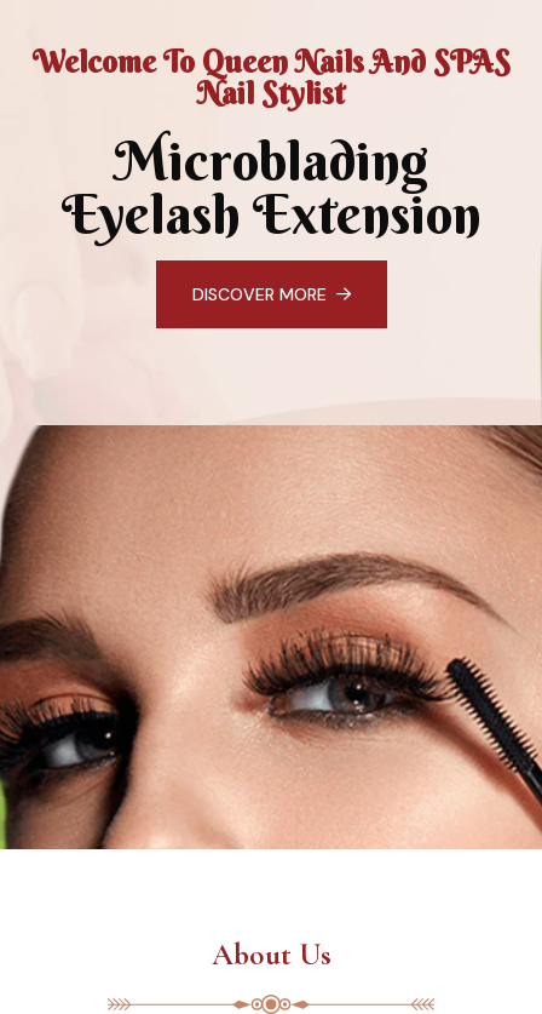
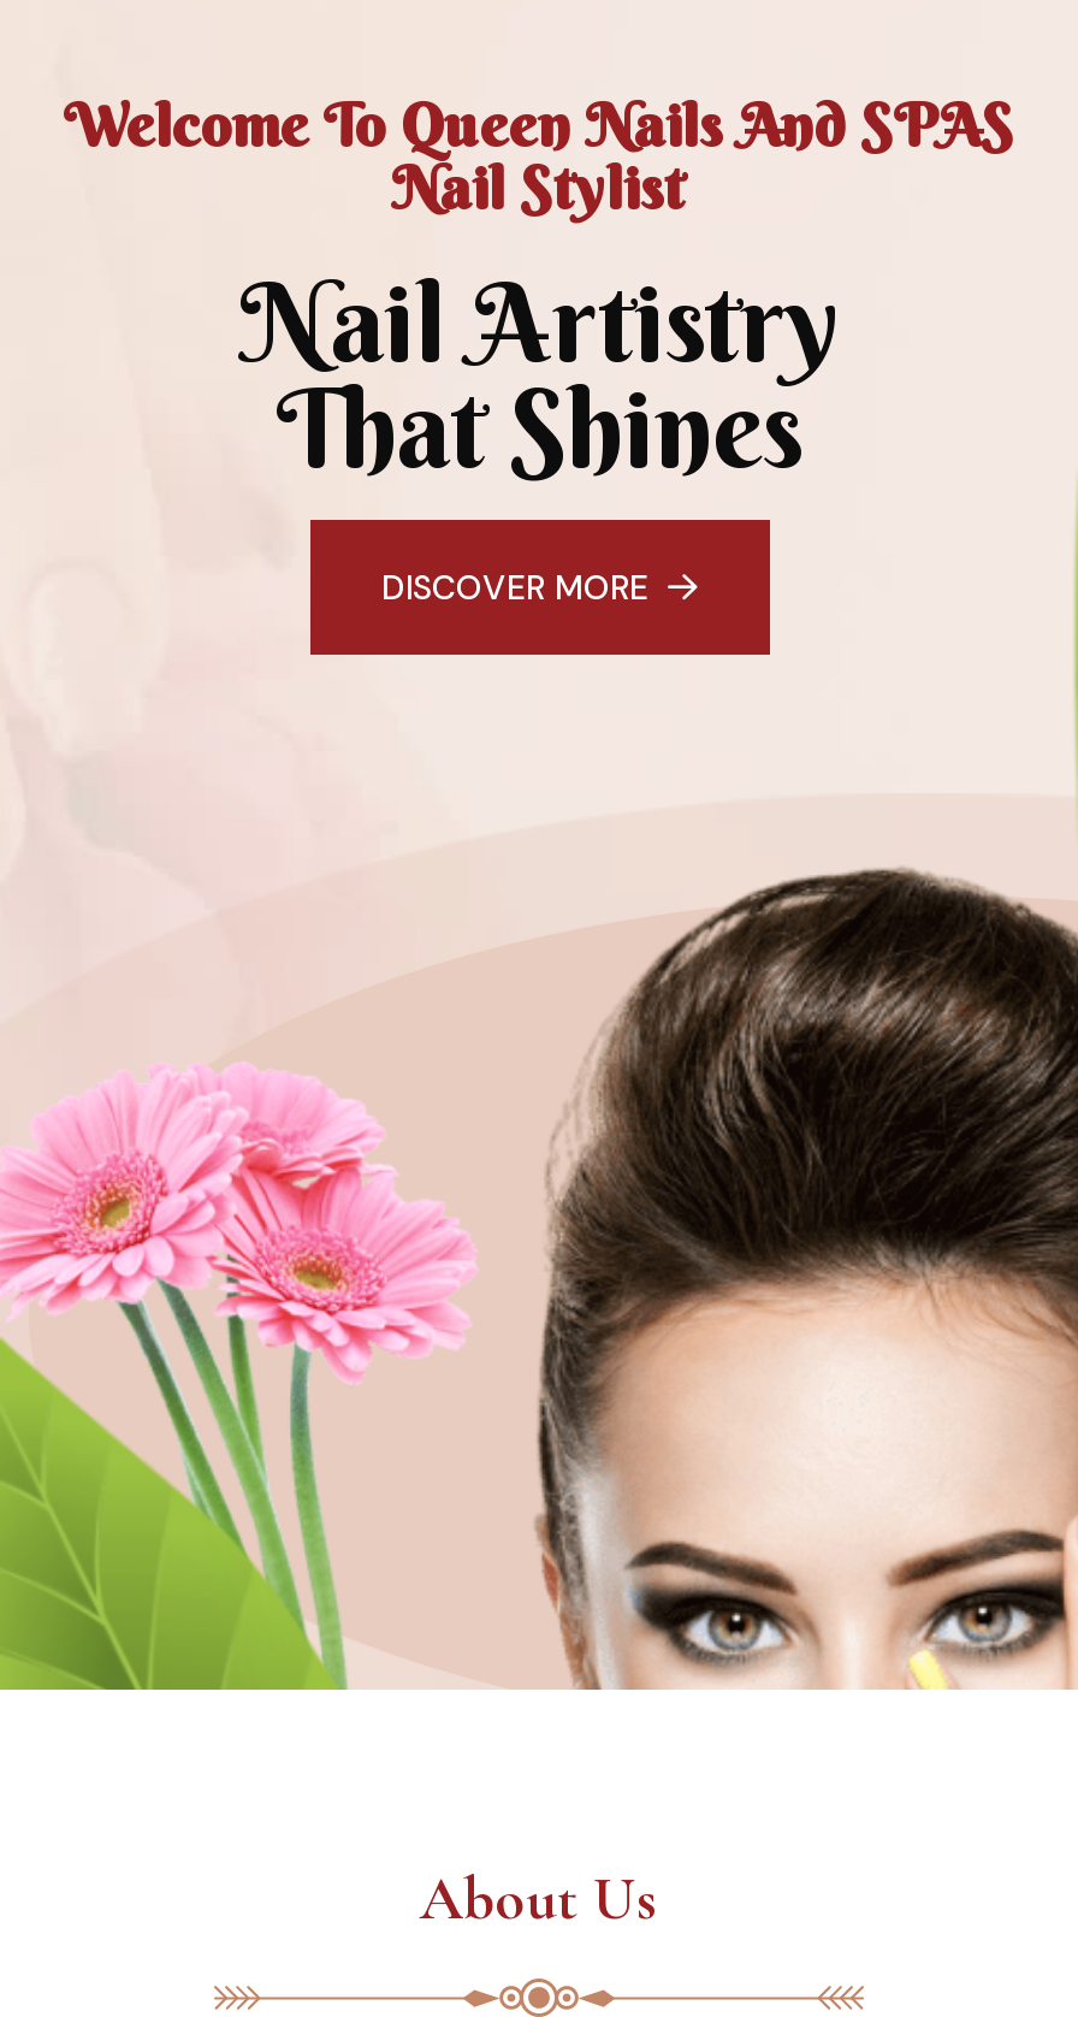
[61,127,481,248] Microblading | Eyelash Extension -> [242,255,836,496] Nail Artistry | That Shines
[4,424,538,850] [image] -> [7,847,1071,1692] [image]

